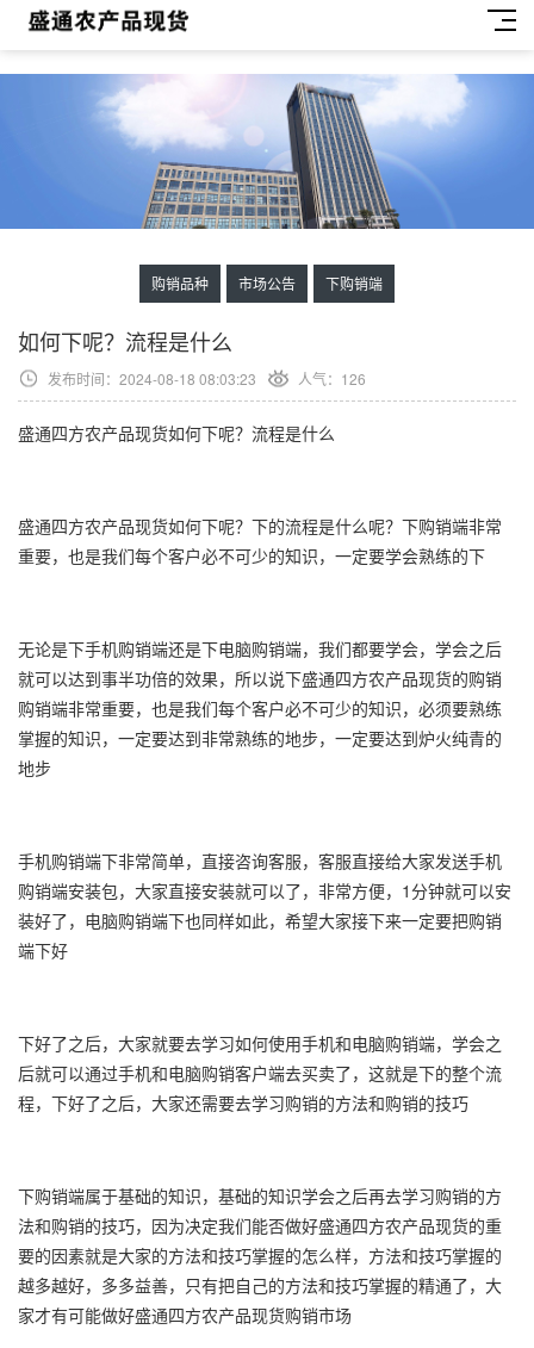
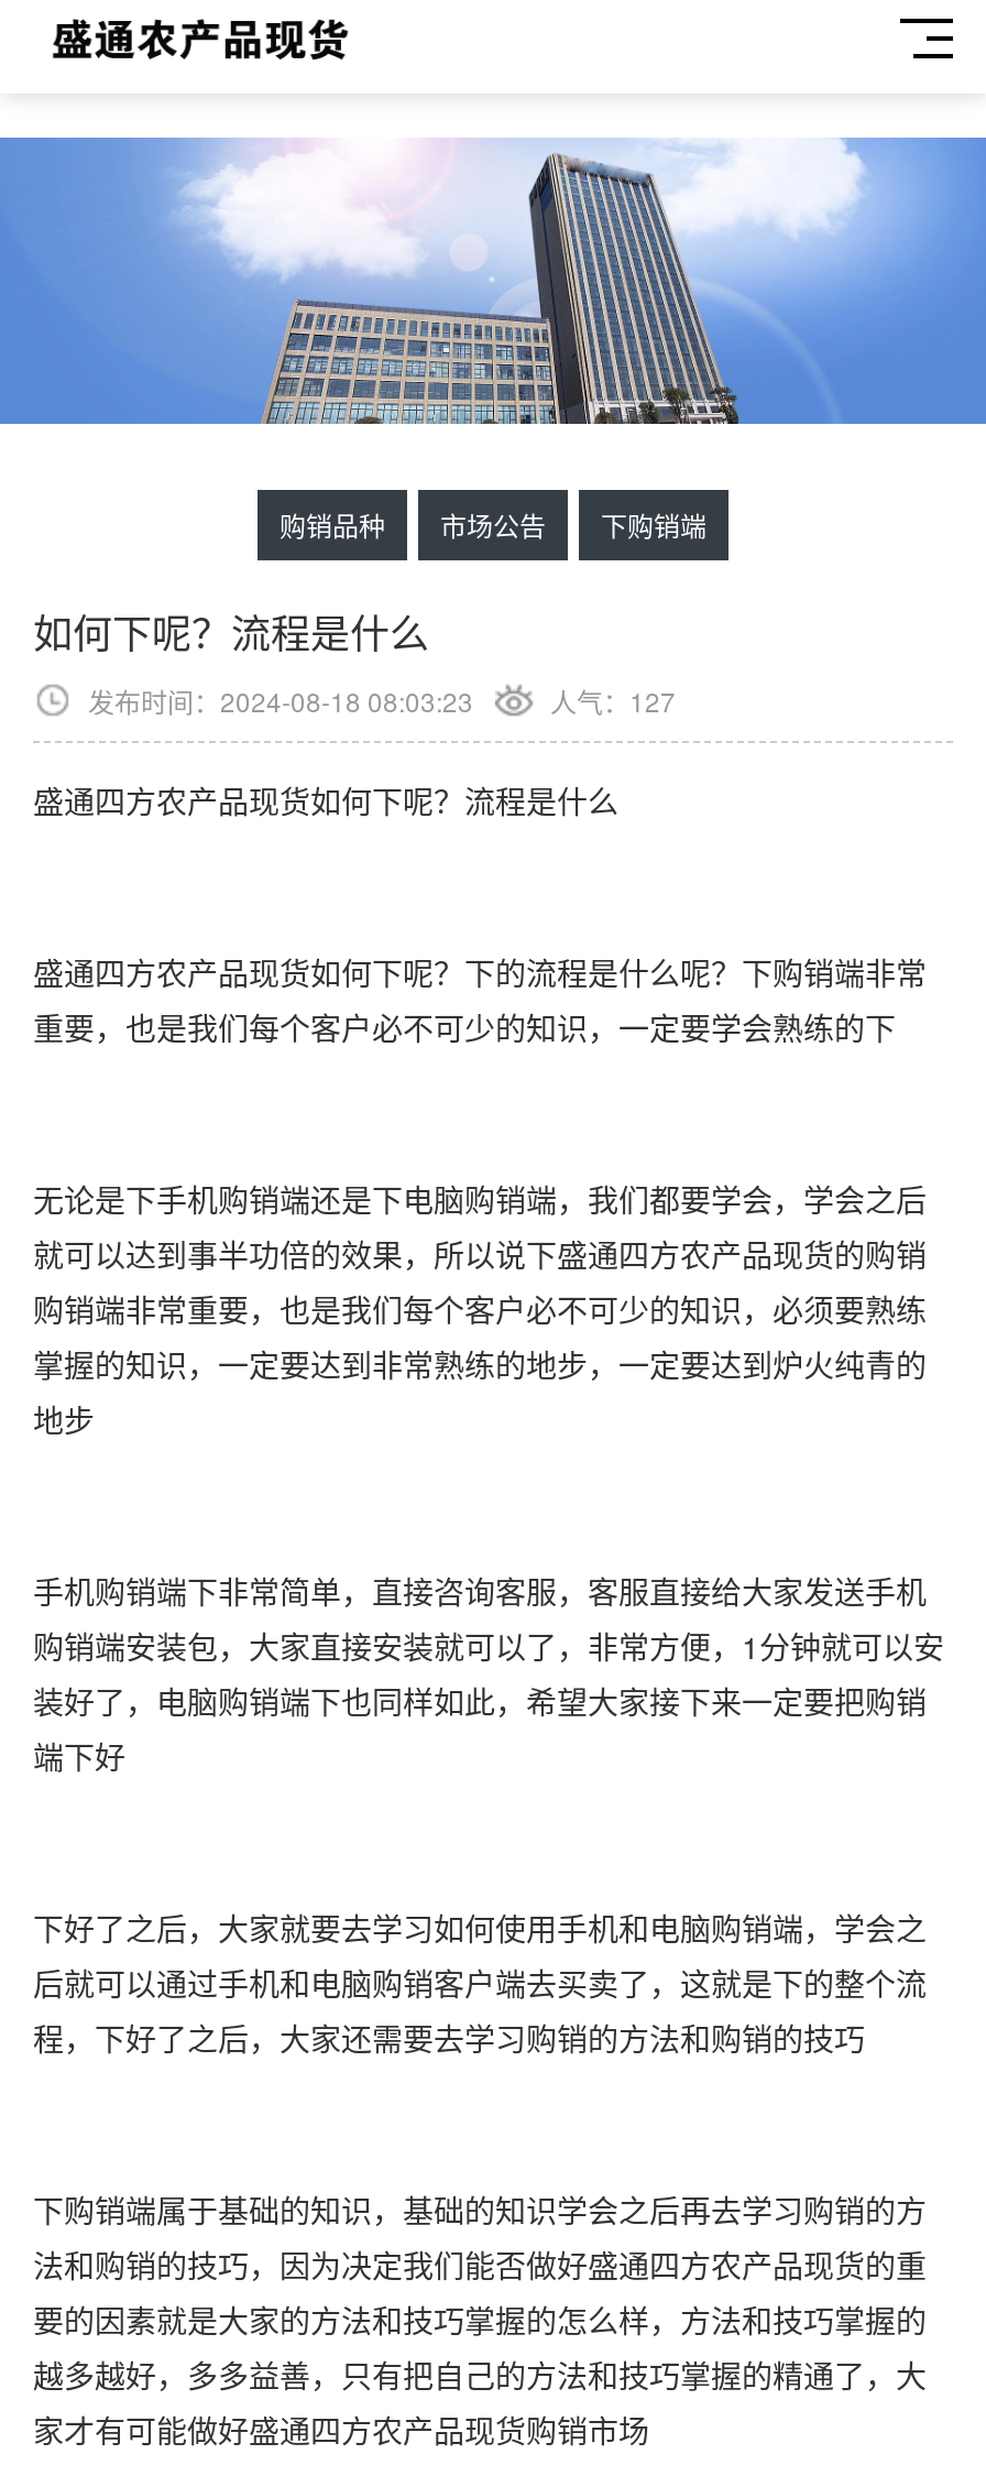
[298,368,366,389] 人气：126 -> [550,681,676,719] 人气：127

